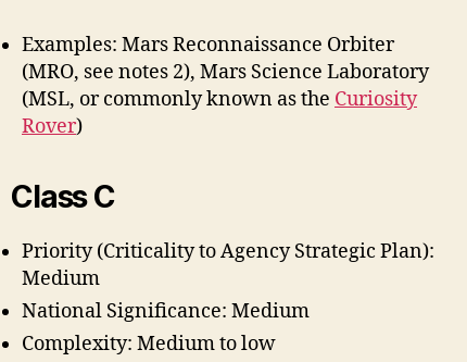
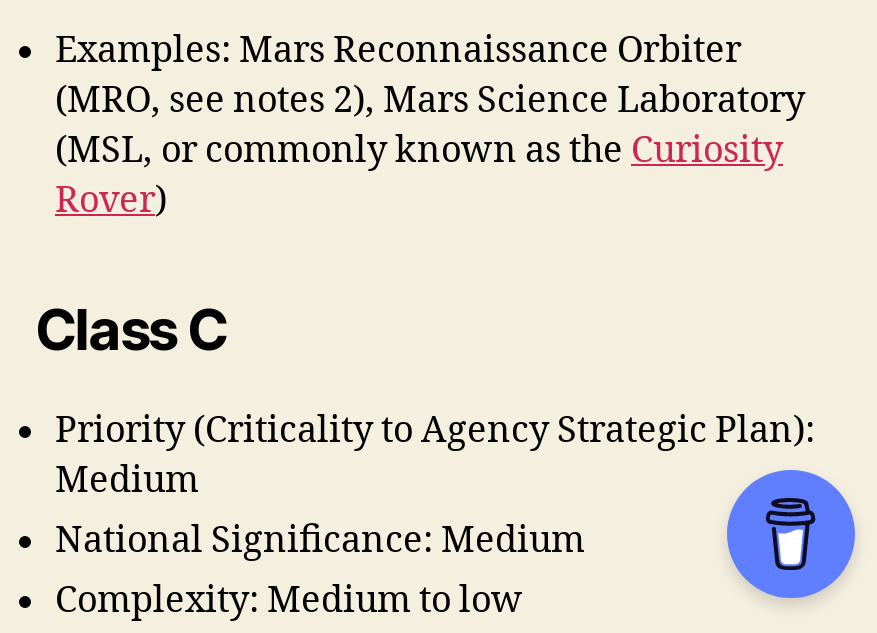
none -> [725,467,857,603] [image]

